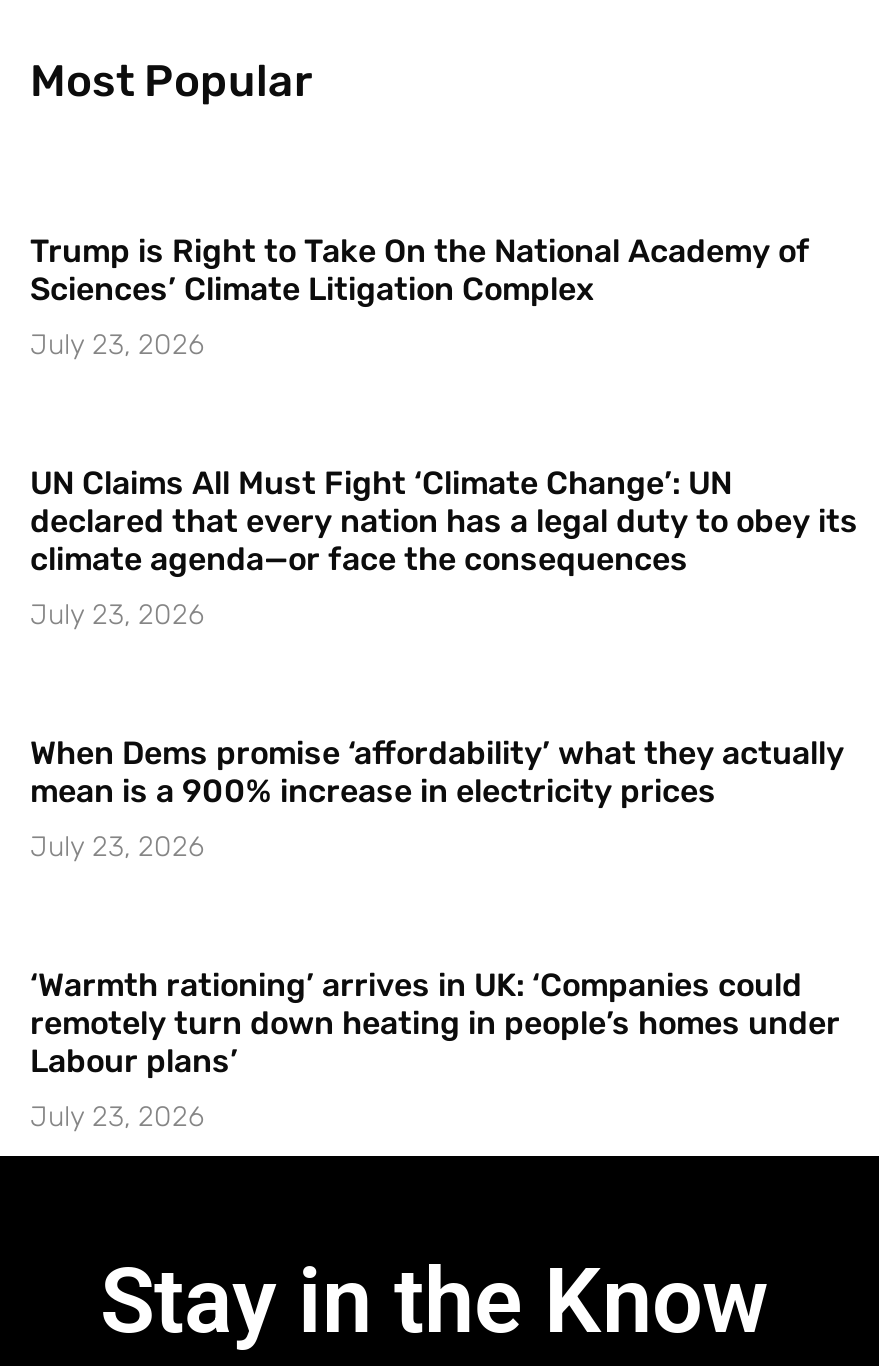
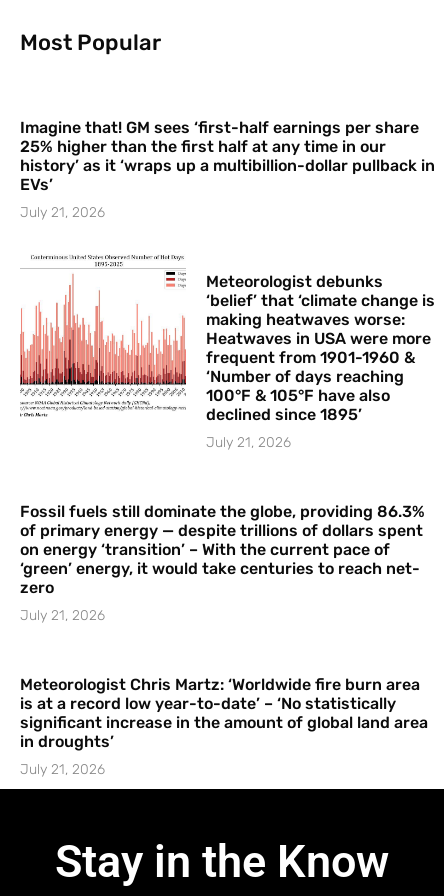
[30,233,810,309] Trump is Right to Take On the National Academy of | Sciences’ Climate Litigation Complex -> [20,118,435,194] Imagine that! GM sees ‘first-half earnings per share | 25% higher than the first half at any time in our | history’ as it ‘wraps up a multibillion-dollar pullback in | EVs’
[30,329,204,363] July 23, 2026 -> [20,204,105,221] July 21, 2026
[30,465,858,579] UN Claims All Must Fight ‘Climate Change’: UN | declared that every nation has a legal duty to obey its | climate agenda—or face the consequences -> [206,272,435,424] Meteorologist debunks | ‘belief’ that ‘climate change is | making heatwaves worse: | Heatwaves in USA were more | frequent from 1901-1960 & | ‘Number of days reaching | 100°F & 105°F have also | declined since 1895’
[30,599,204,633] July 23, 2026 -> [206,434,291,451] July 21, 2026
[30,735,844,811] When Dems promise ‘affordability’ what they actually | mean is a 900% increase in electricity prices -> [20,502,425,597] Fossil fuels still dominate the globe, providing 86.3% | of primary energy — despite trillions of dollars spent | on energy ‘transition’ – With the current pace of | ‘green’ energy, it would take centuries to reach net- | zero
[30,831,204,865] July 23, 2026 -> [20,607,105,624] July 21, 2026
[30,967,840,1081] ‘Warmth rationing’ arrives in UK: ‘Companies could | remotely turn down heating in people’s homes under | Labour plans’ -> [20,675,428,751] Meteorologist Chris Martz: ‘Worldwide fire burn area | is at a record low year-to-date’ – ‘No statistically | significant increase in the amount of global land area | in droughts’
[30,1101,204,1135] July 23, 2026 -> [20,761,105,778] July 21, 2026

